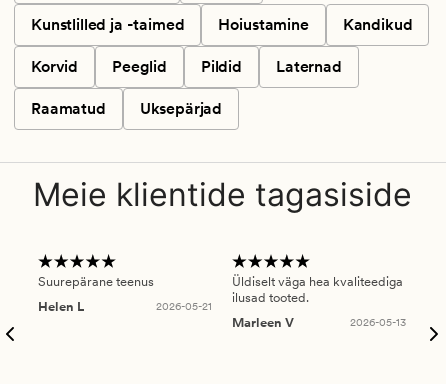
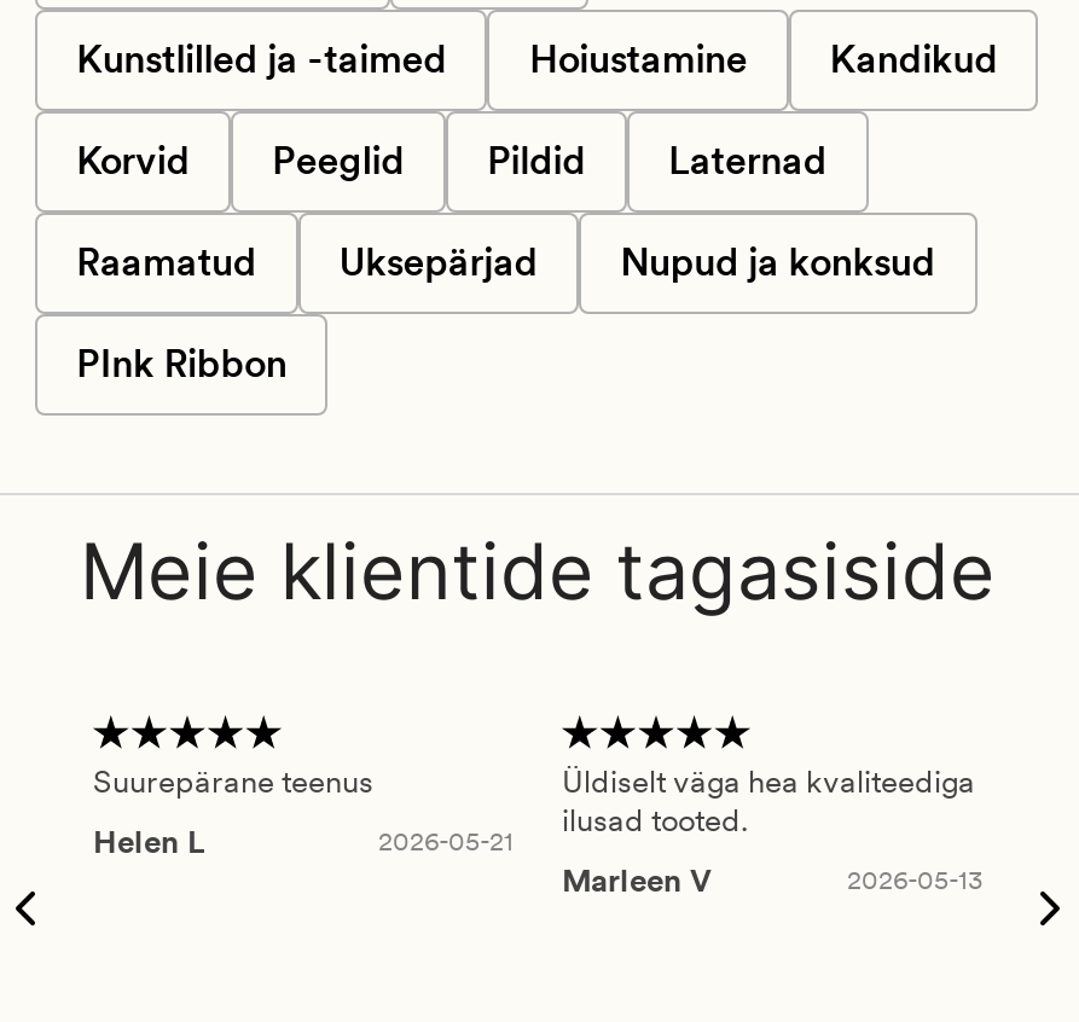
none -> [76,239,935,387] Nupud ja konksud | PInk Ribbon

